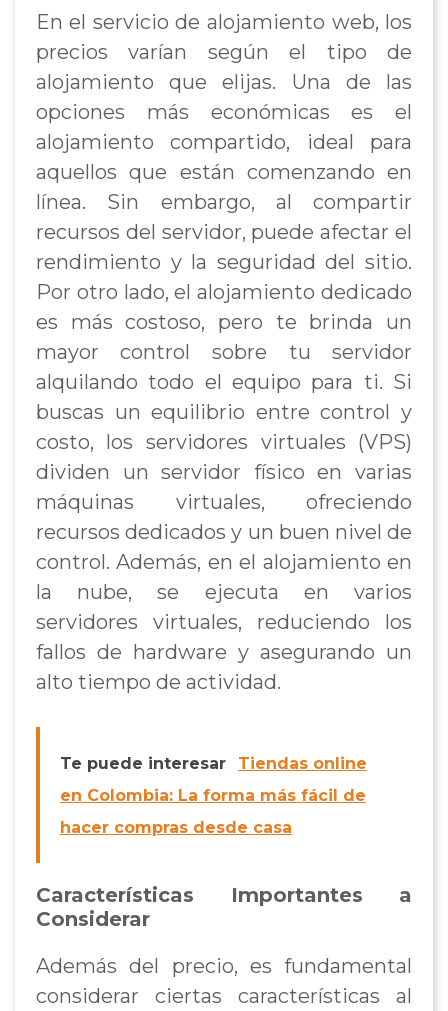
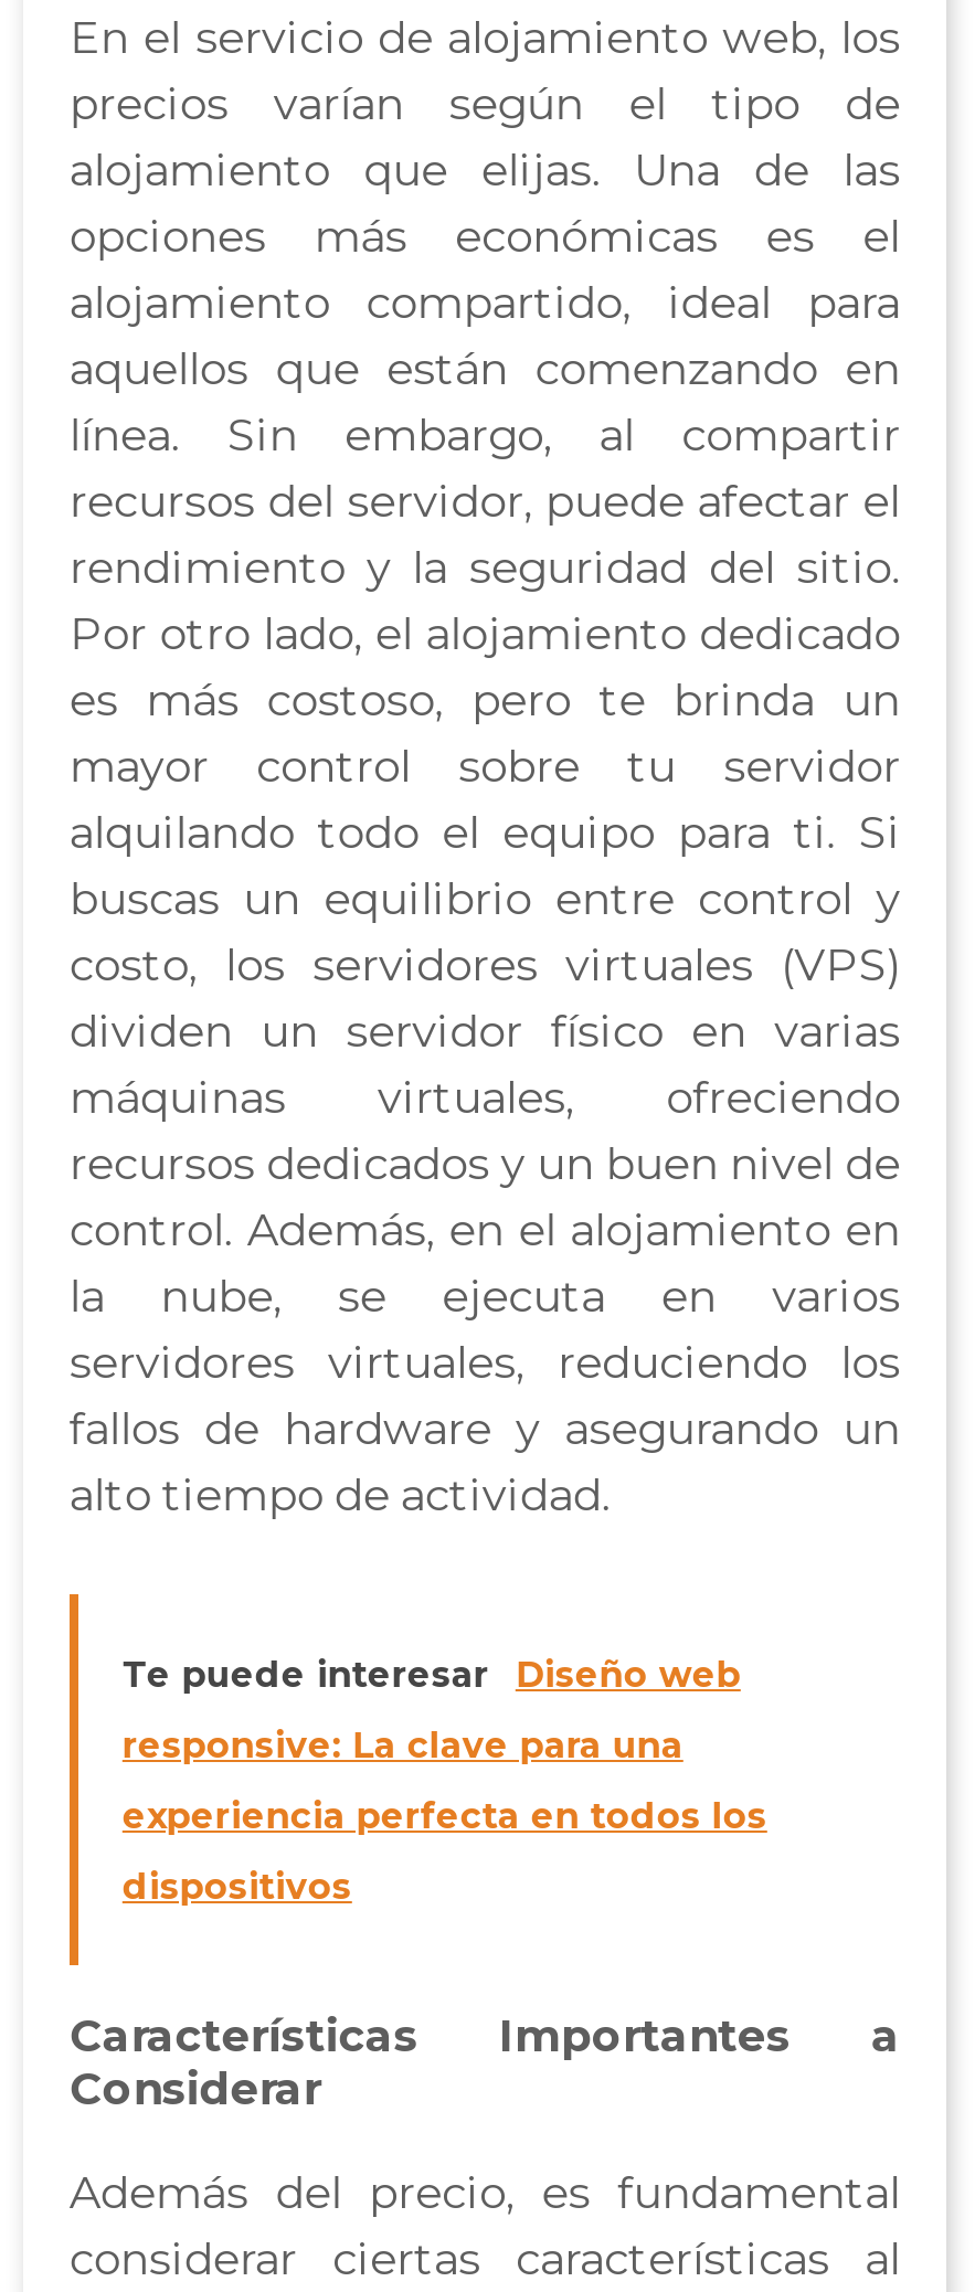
[60,754,367,837] Tiendas online | en Colombia: La forma más fácil de | hacer compras desde casa -> [122,1655,767,1908] Diseño web | responsive: La clave para una | experiencia perfecta en todos los | dispositivos

